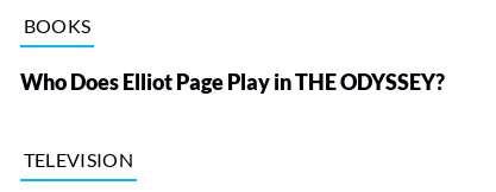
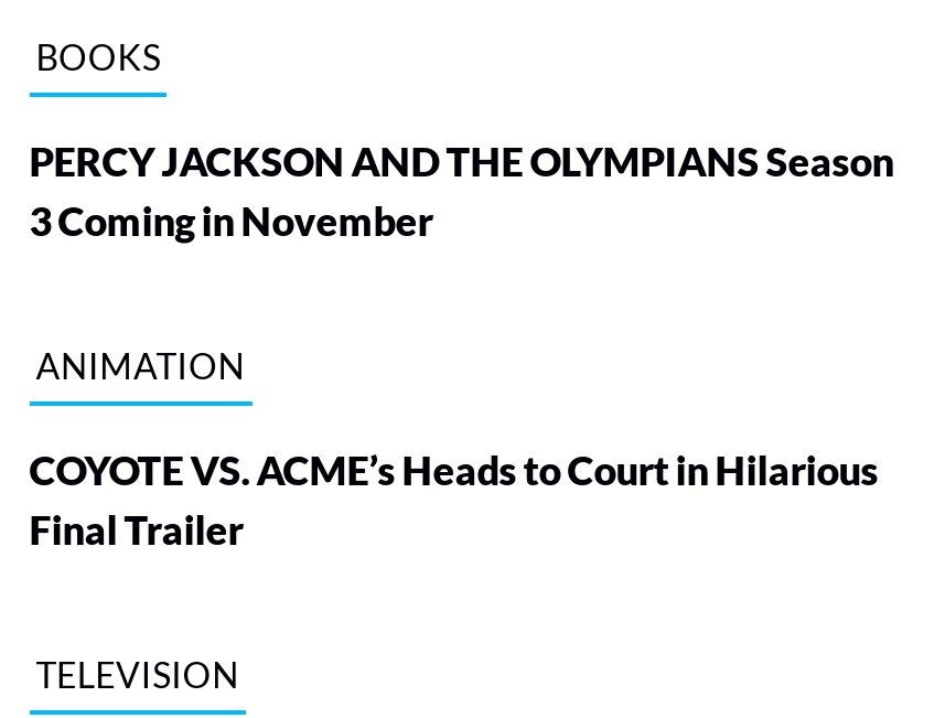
[20,69,444,95] Who Does Elliot Page Play in THE ODYSSEY? -> [29,137,894,554] PERCY JACKSON AND THE OLYMPIANS Season | 3 Coming in November | ANIMATION | COYOTE VS. ACME’s Heads to Court in Hilarious | Final Trailer

